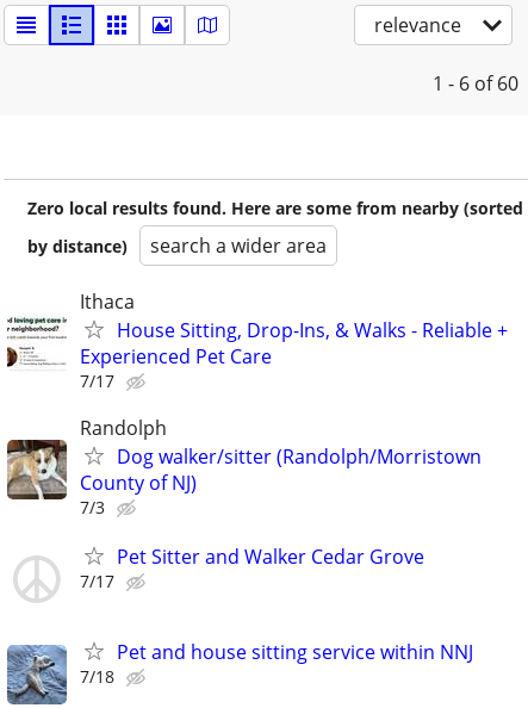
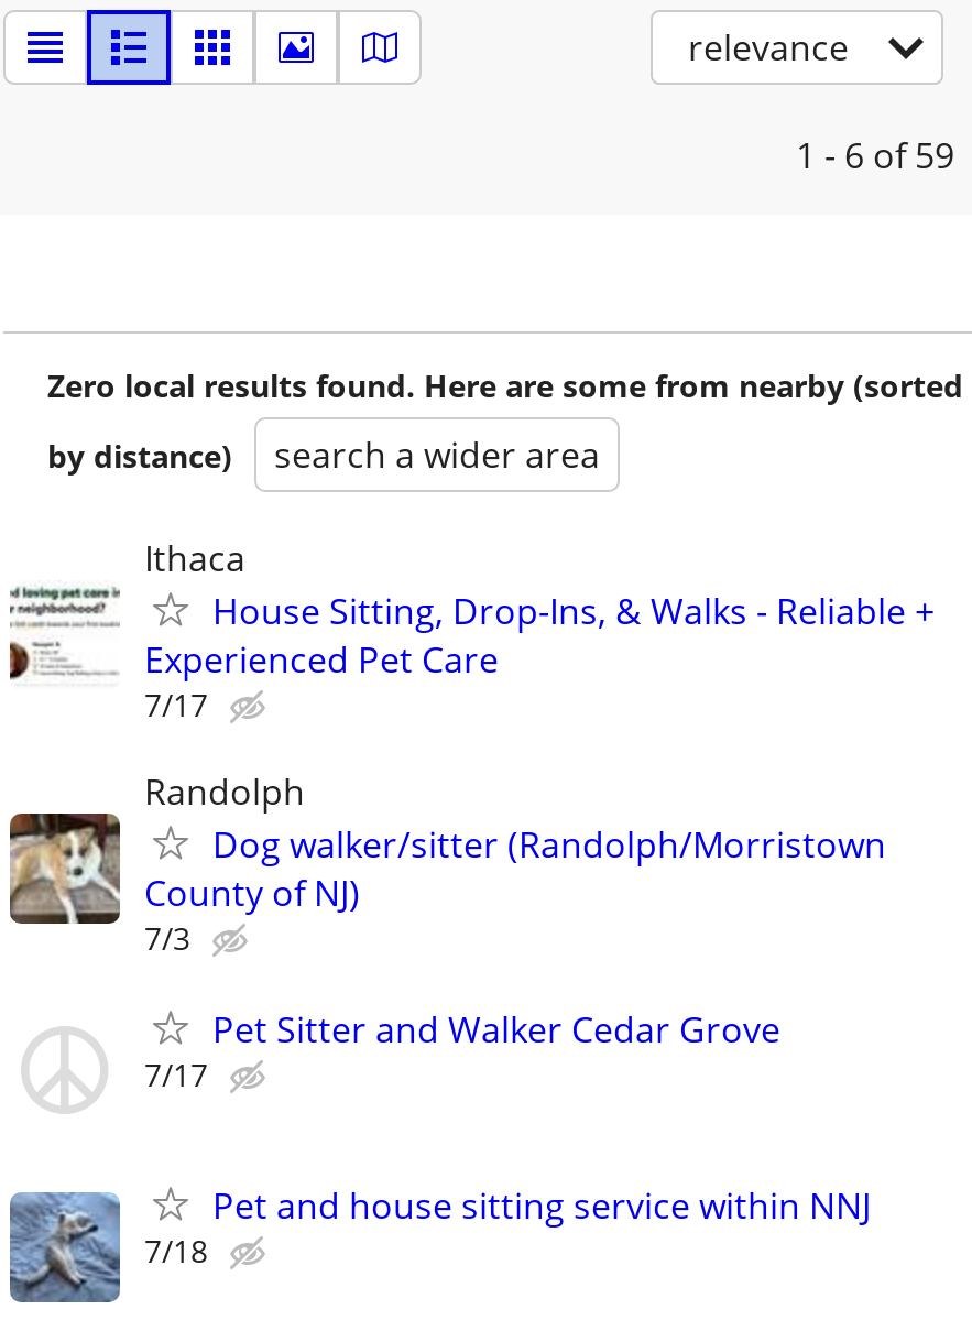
[433,70,518,97] 1 - 6 of 60 -> [796,131,954,179] 1 - 6 of 59

